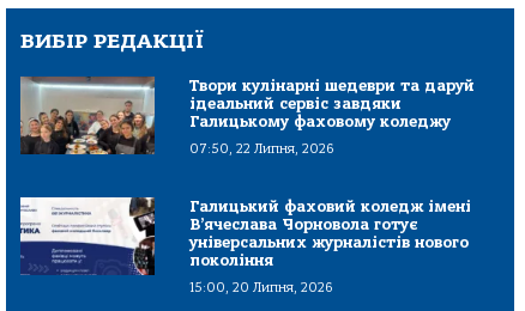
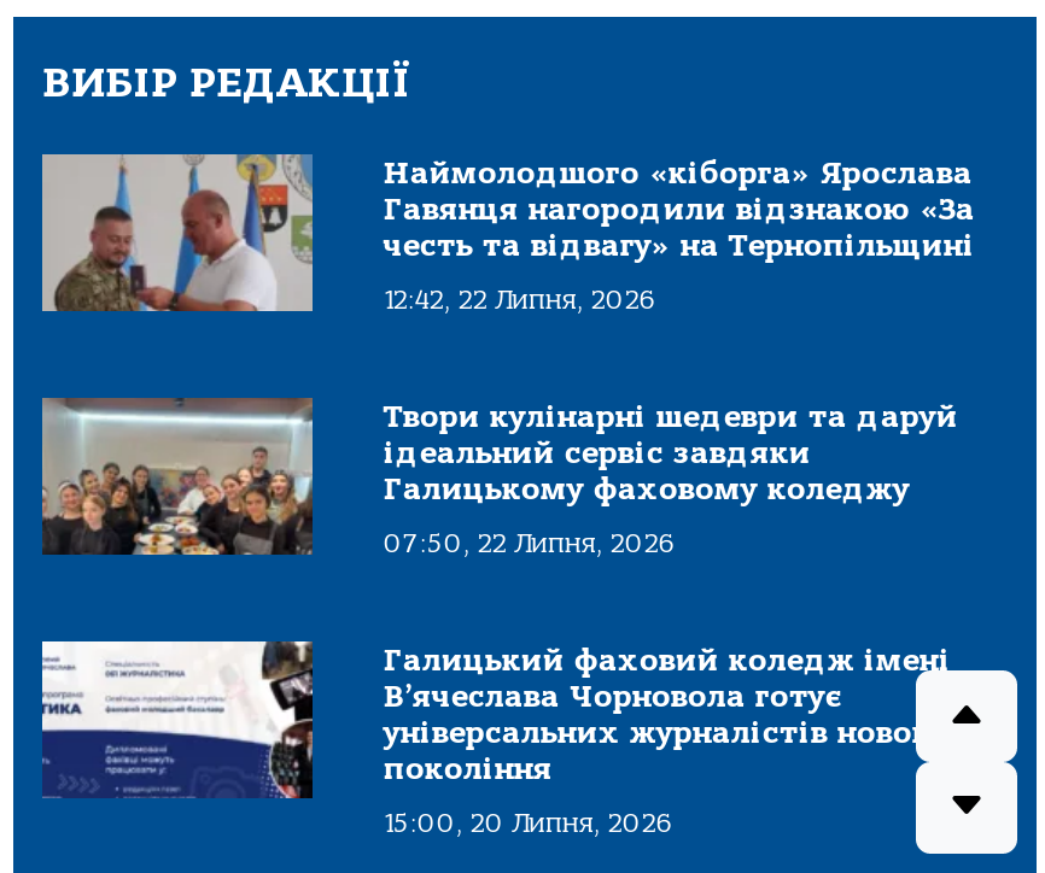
none -> [40,152,975,314] [image] | Наймолодшого «кіборга» Ярослава | Гавянця нагородили відзнакою «За | честь та відвагу» на Тернопільщині | 12:42, 22 Липня, 2026
none -> [913,668,1020,856] [image]

